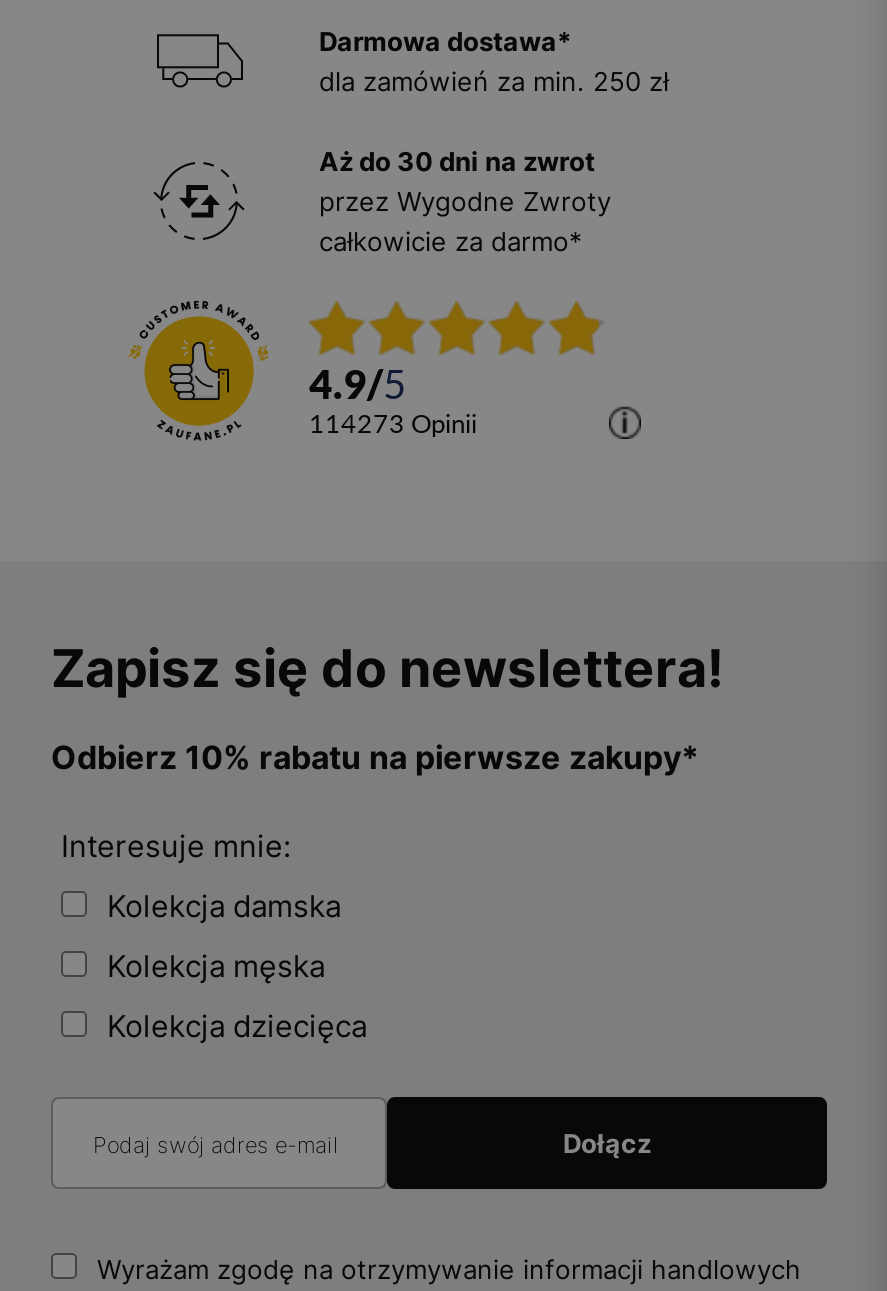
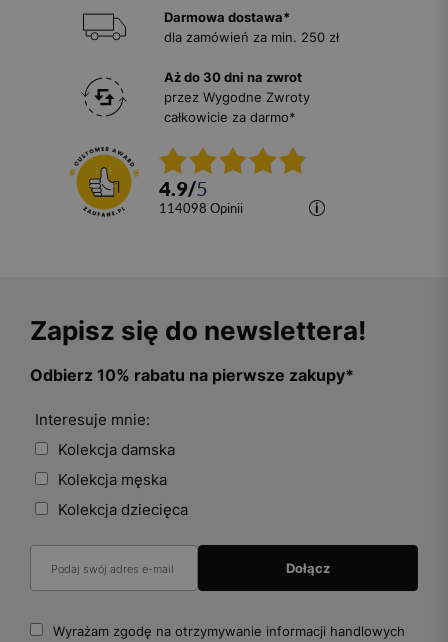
[309,408,477,440] 114273 opinii -> [159,200,243,216] 114098 opinii

